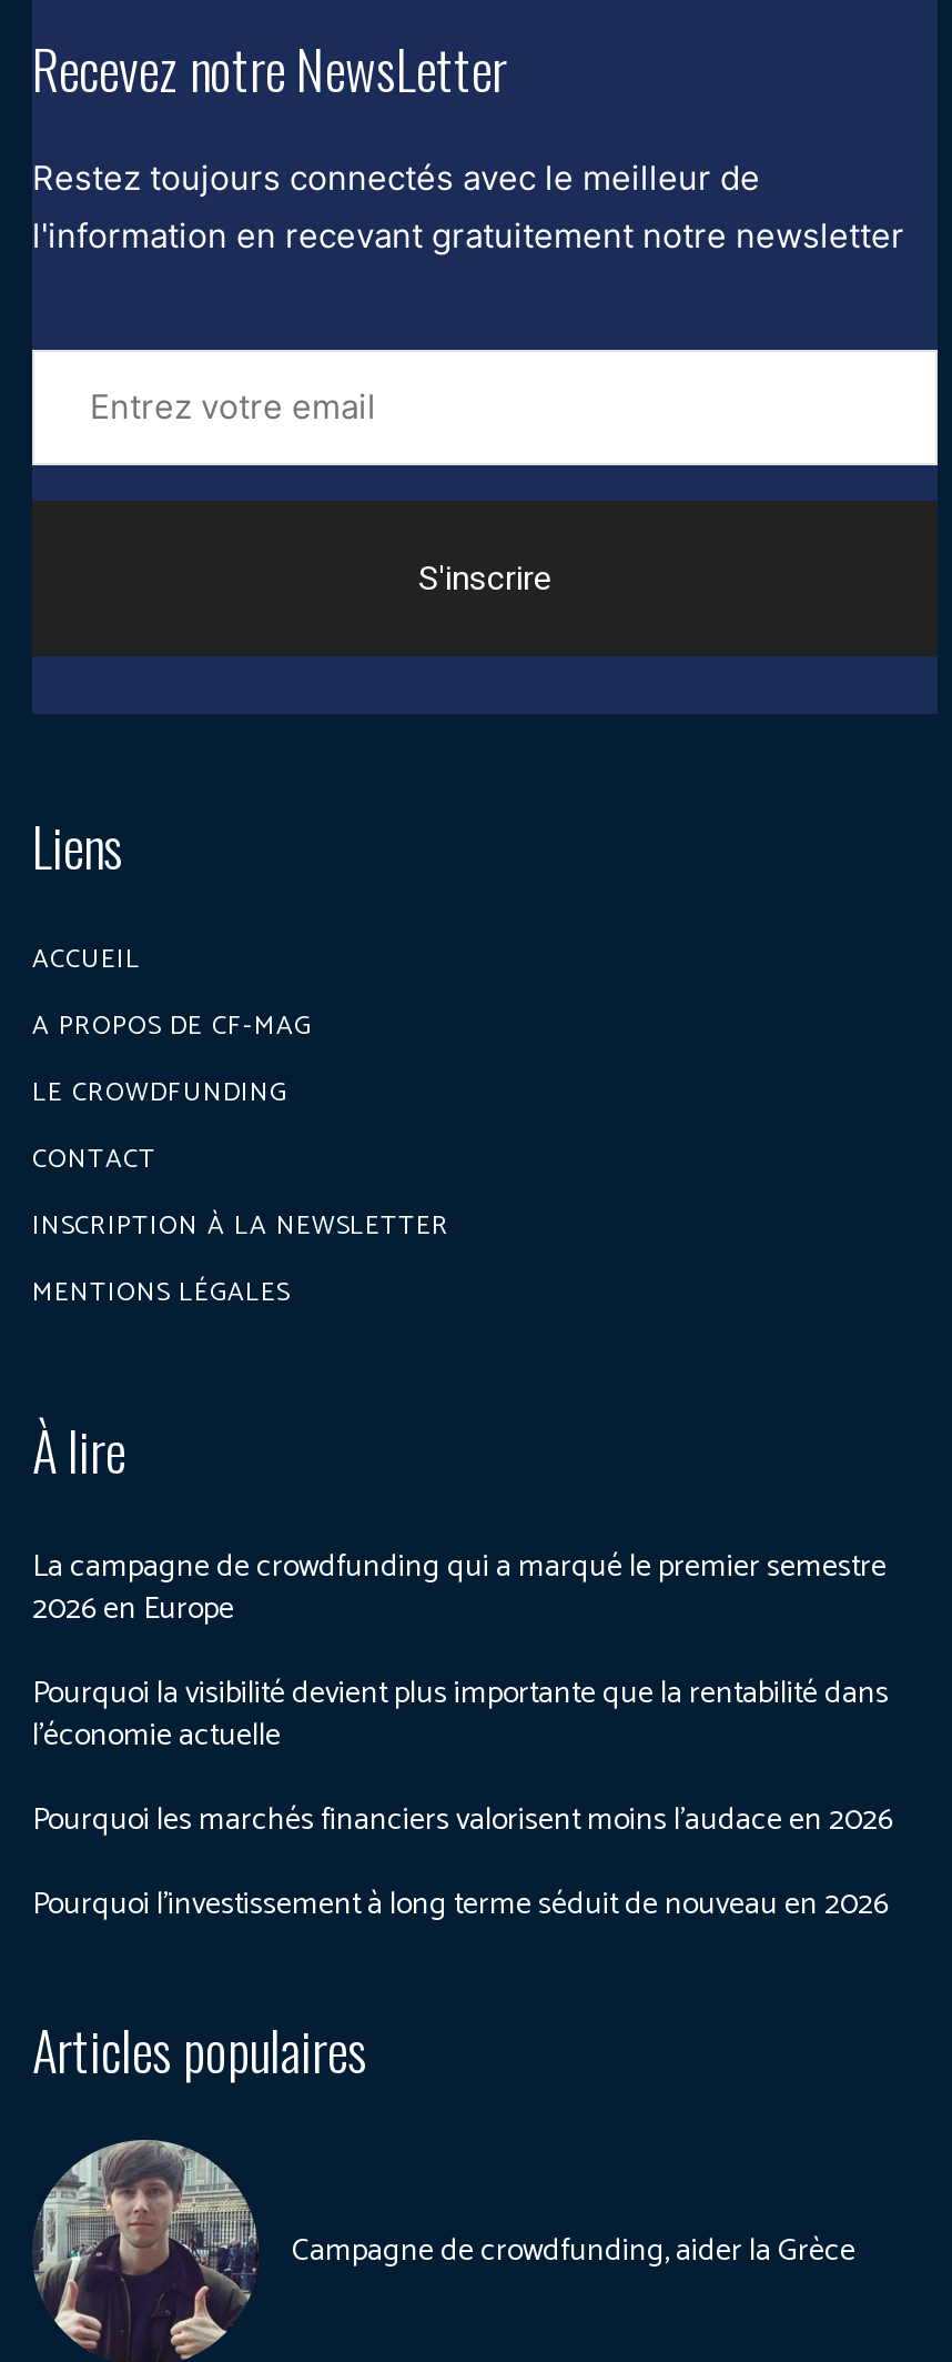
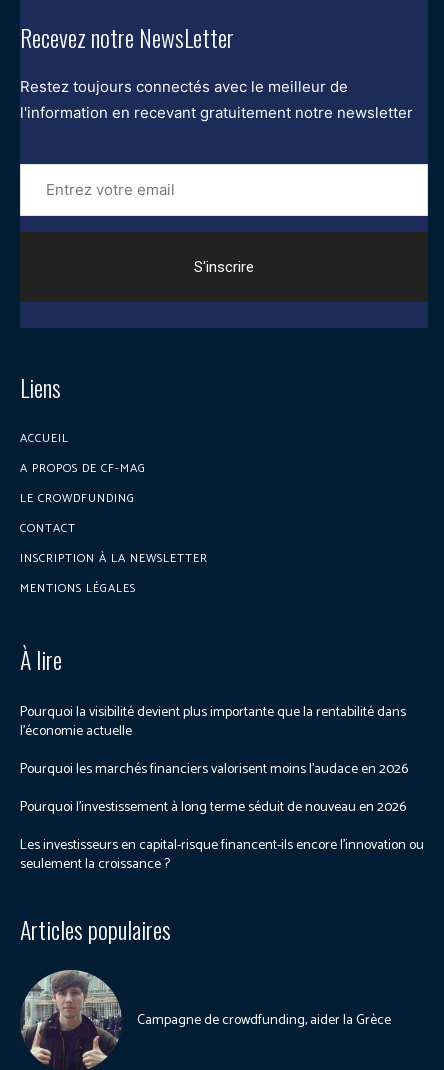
[32,1541,887,1635] La campagne de crowdfunding qui a marqué le premier semestre | 2026 en Europe -> none
moved [32,1668,893,1930] -> [20,700,408,818]: Pourquoi la visibilité devient plus importante que la rentabilité dans | l’économie actuelle | Pourquoi les marchés financiers valorisent moins l’audace en 2026 | Pourquoi l’investissement à long terme séduit de nouveau en 2026
none -> [20,833,424,875] Les investisseurs en capital-risque financent-ils encore l’innovation ou | seulement la croissance ?

